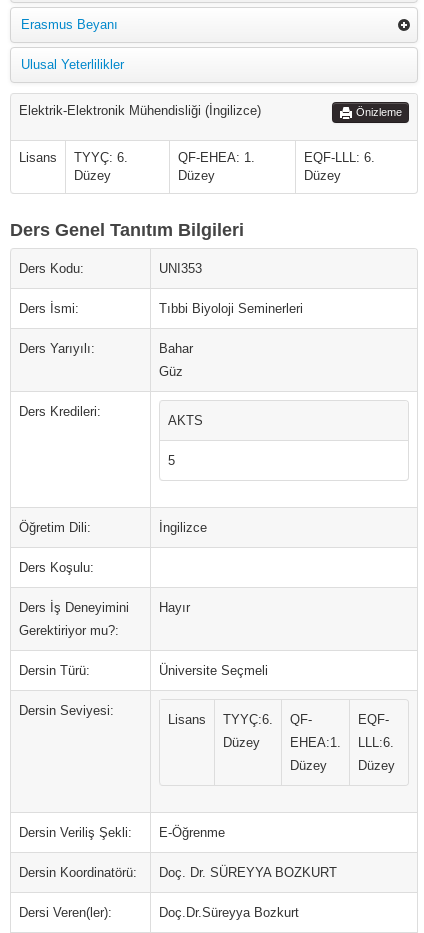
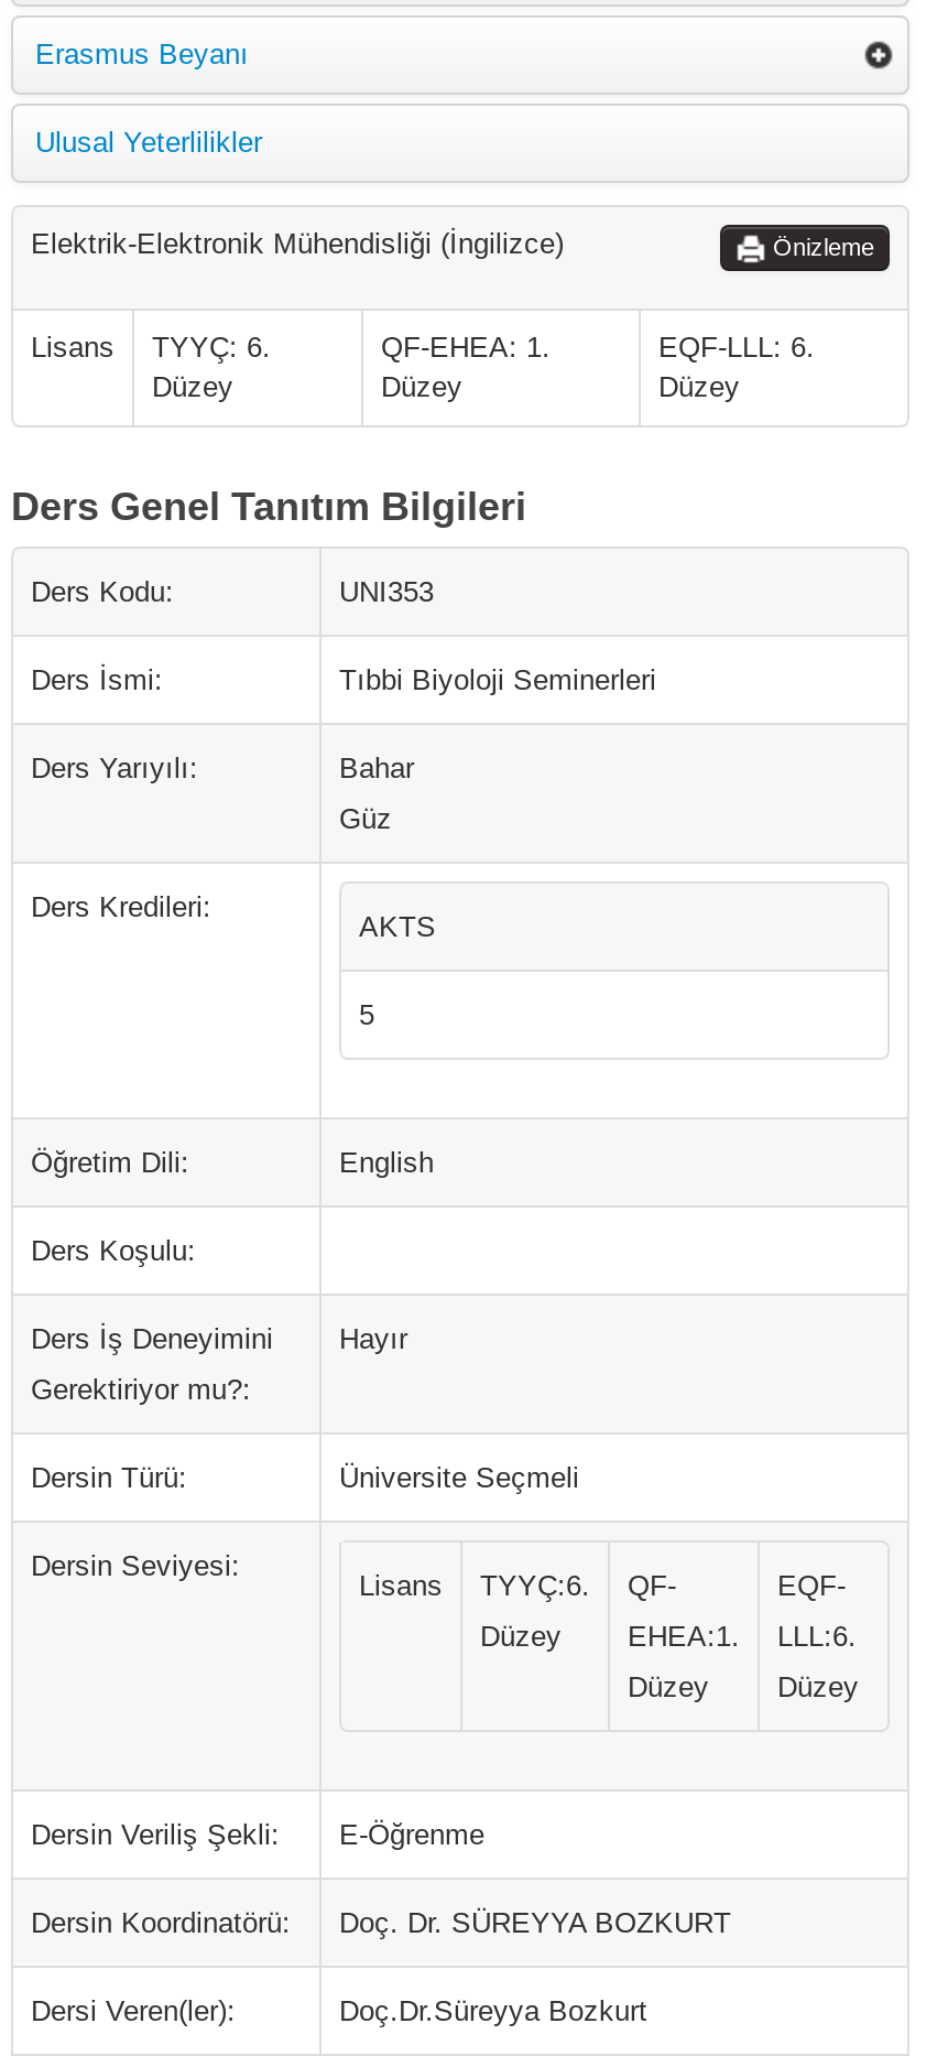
[159,520,207,535] İngilizce -> [339,1146,434,1179] English

